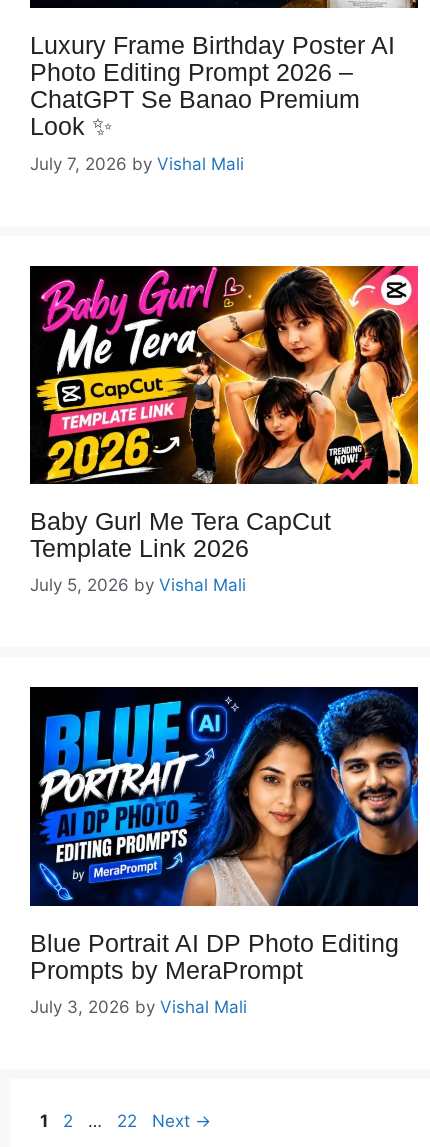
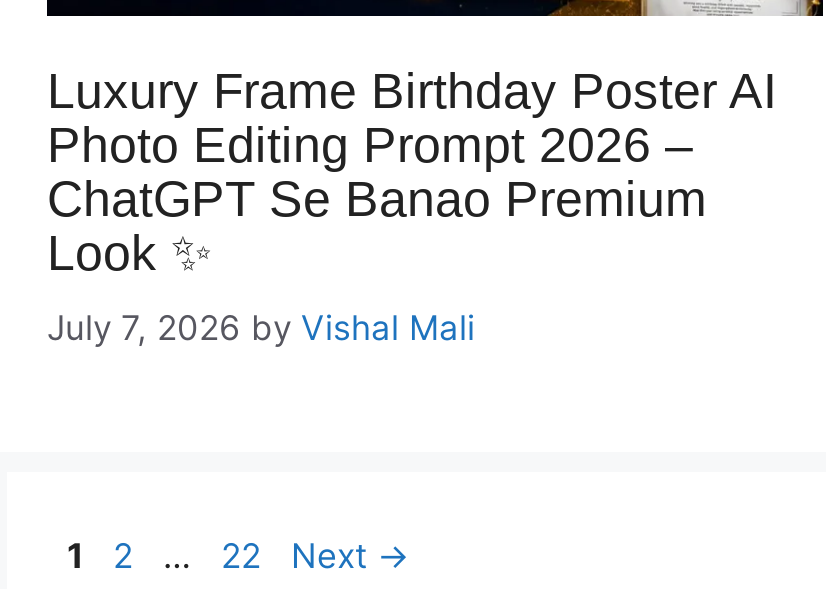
[30,265,419,595] [image] | Baby Gurl Me Tera CapCut | Template Link 2026 | July 5, 2026 by Vishal Mali -> none
[29,686,419,1017] [image] | Blue Portrait AI DP Photo Editing | Prompts by MeraPrompt | July 3, 2026 by Vishal Mali -> none

